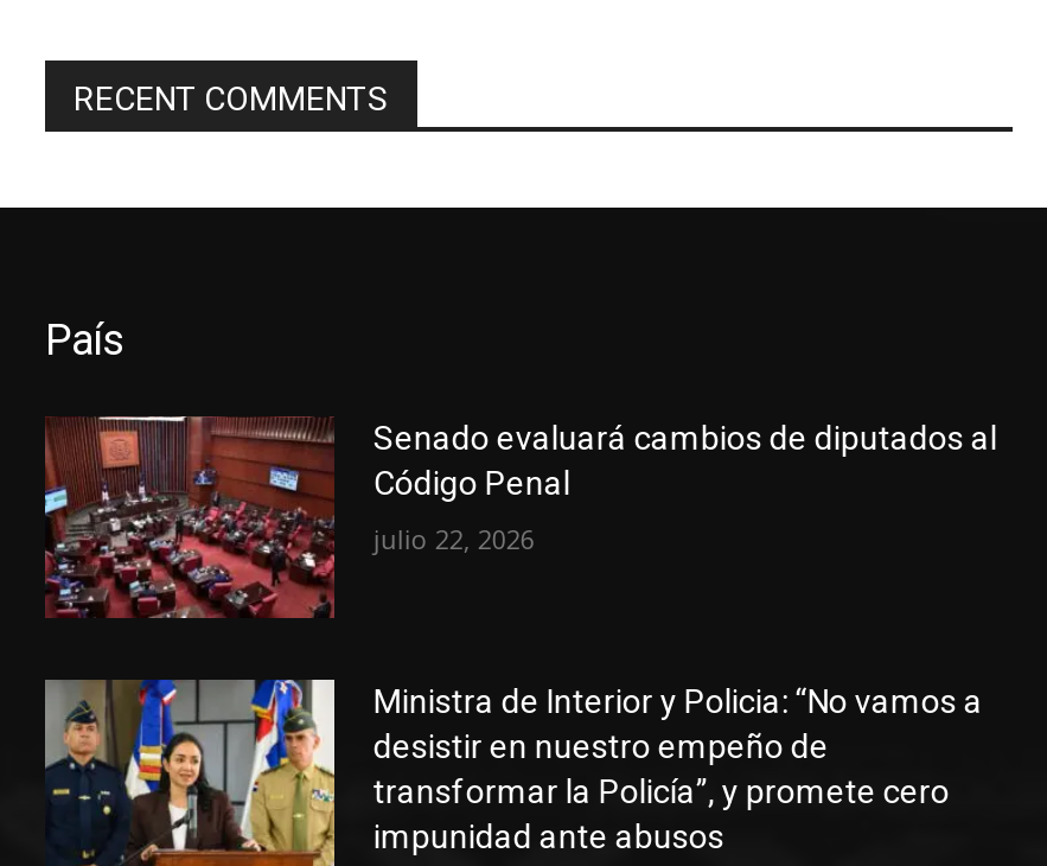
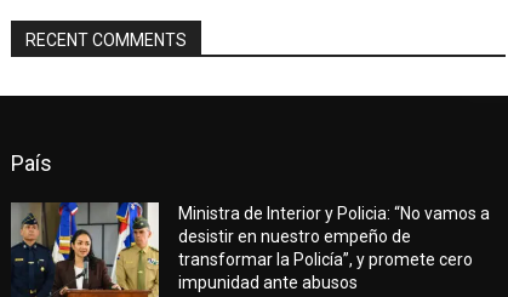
[43,413,997,622] [image] | Senado evaluará cambios de diputados al | Código Penal | julio 22, 2026 -> none

